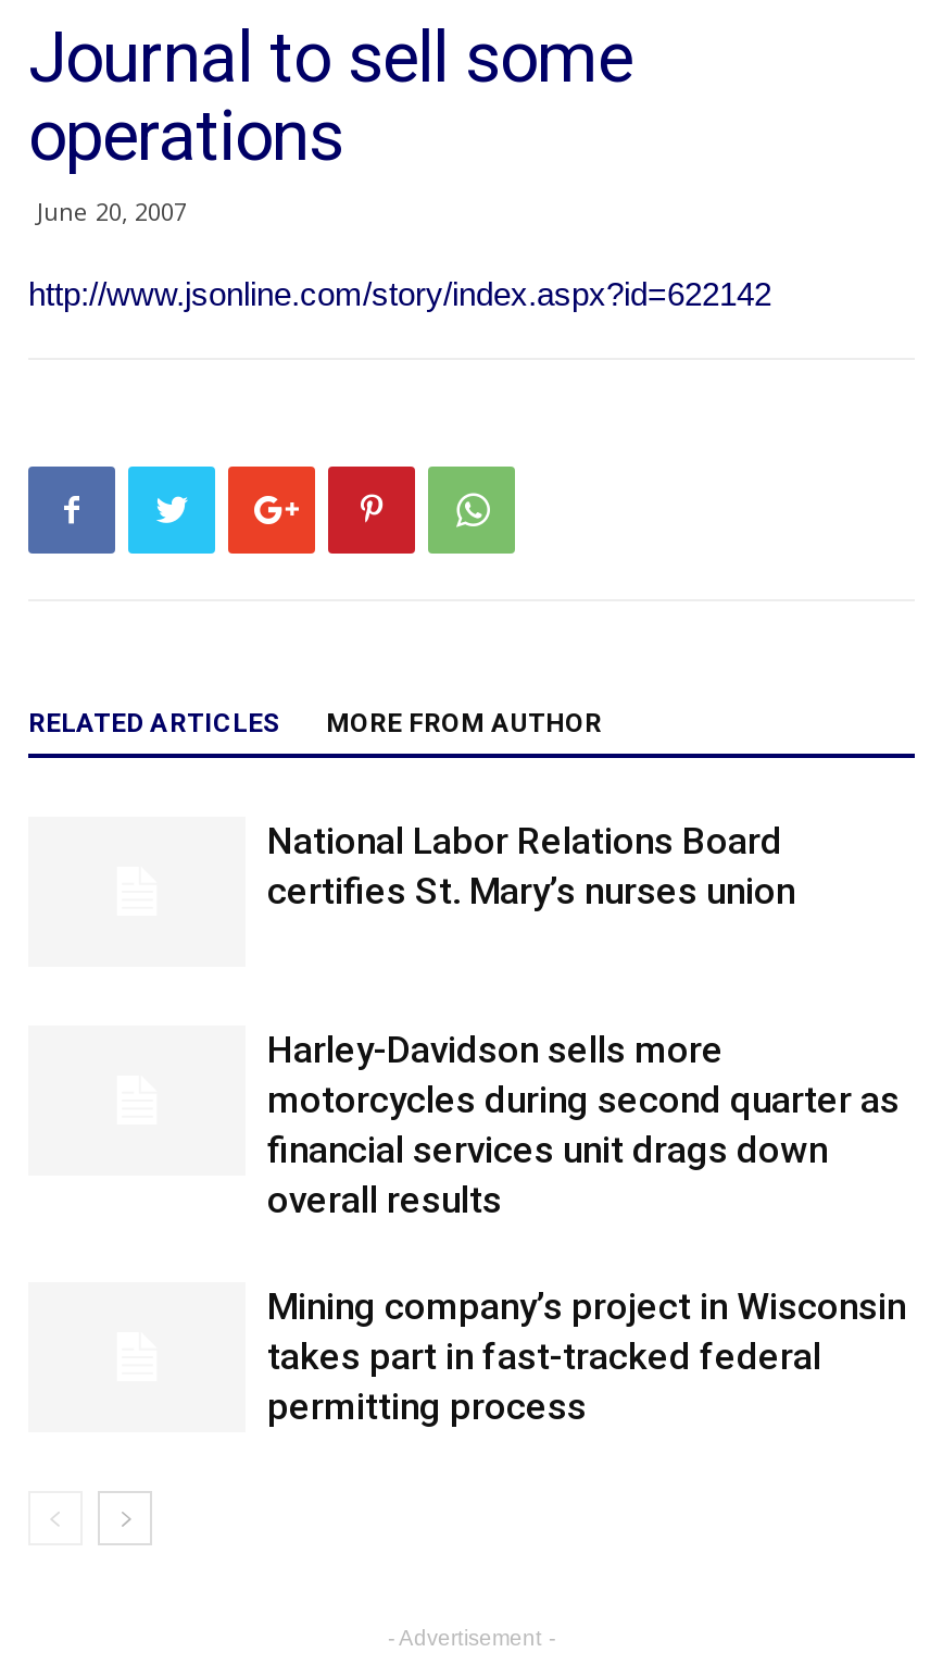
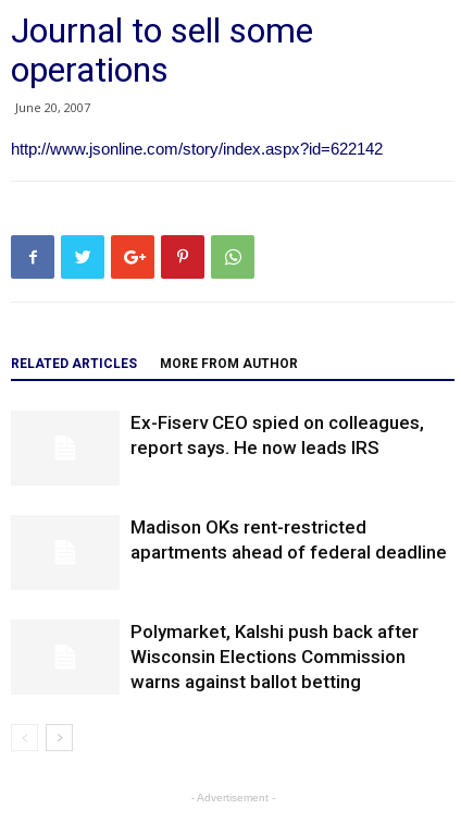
[267,819,795,912] National Labor Relations Board | certifies St. Mary’s nurses union -> [130,412,424,458] Ex-Fiserv CEO spied on colleagues, | report says. He now leads IRS
[267,1028,900,1221] Harley-Davidson sells more | motorcycles during second quarter as | financial services unit drags down | overall results -> [130,516,447,563] Madison OKs rent-restricted | apartments ahead of federal deadline
[267,1284,906,1428] Mining company’s project in Wisconsin | takes part in fast-tracked federal | permitting process -> [130,621,419,692] Polymarket, Kalshi push back after | Wisconsin Elections Commission | warns against ballot betting

